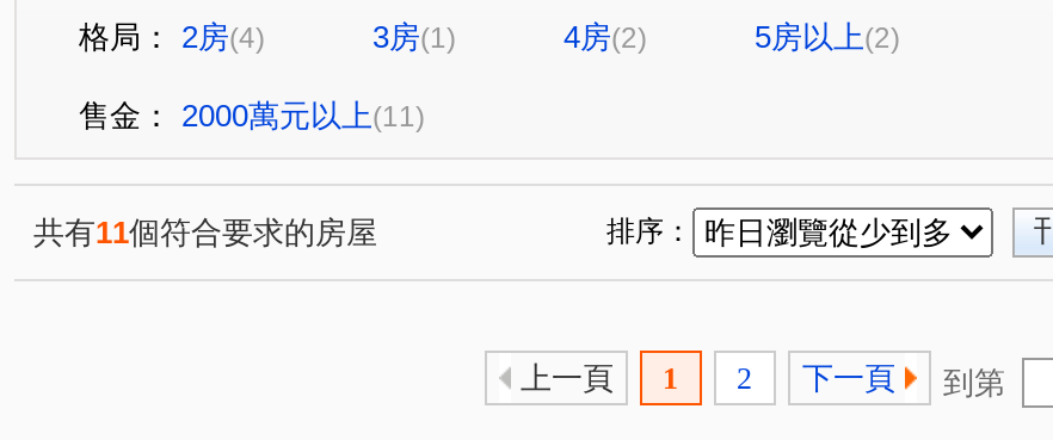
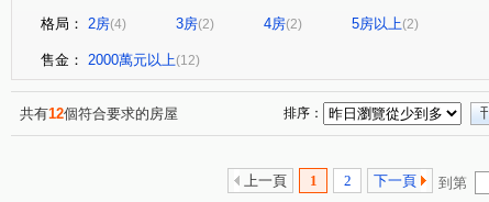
[372,19,456,55] 3房(1) -> [176,15,214,32] 3房(2)
[79,98,425,134] 售金： 2000萬元以上(11) -> [41,52,200,68] 售金： 2000萬元以上(12)
[33,215,377,250] 共有11個符合要求的房屋 -> [20,105,178,122] 共有12個符合要求的房屋

